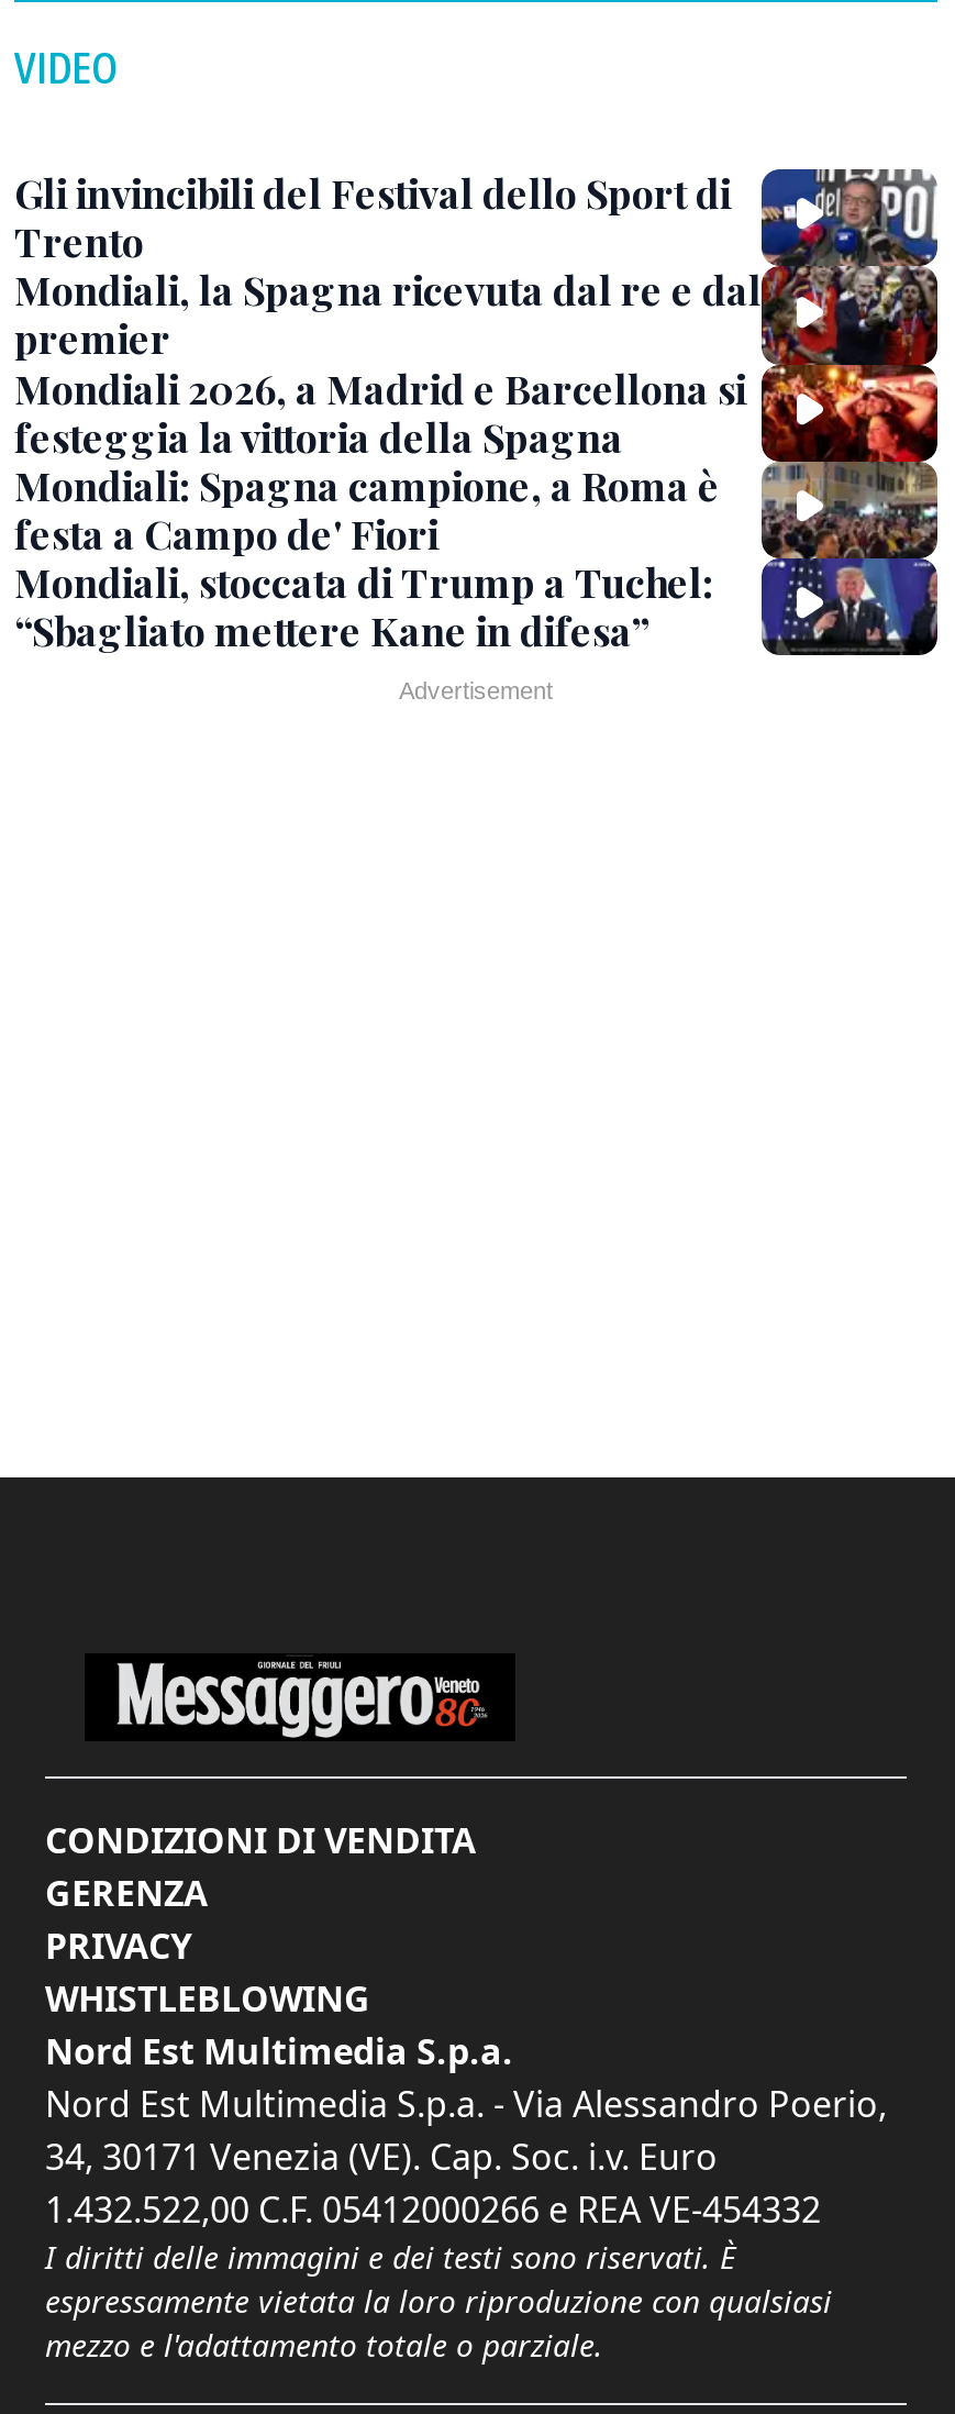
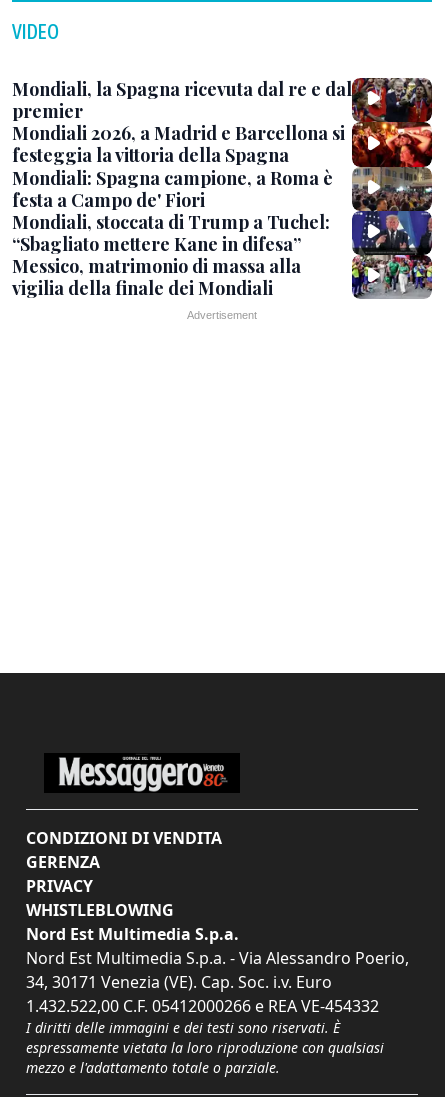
[14,167,940,268] [image] | Gli invincibili del Festival dello Sport di | Trento -> none
moved [14,264,762,657] -> [12,77,352,256]: Mondiali, la Spagna ricevuta dal re e dal | premier | Mondiali 2026, a Madrid e Barcellona si | festeggia la vittoria della Spagna | Mondiali: Spagna campione, a Roma è | festa a Campo de' Fiori | Mondiali, stoccata di Trump a Tuchel: | “Sbagliato mettere Kane in difesa”
none -> [12,254,301,300] Messico, matrimonio di massa alla | vigilia della finale dei Mondiali
none -> [351,255,432,299] [image]

